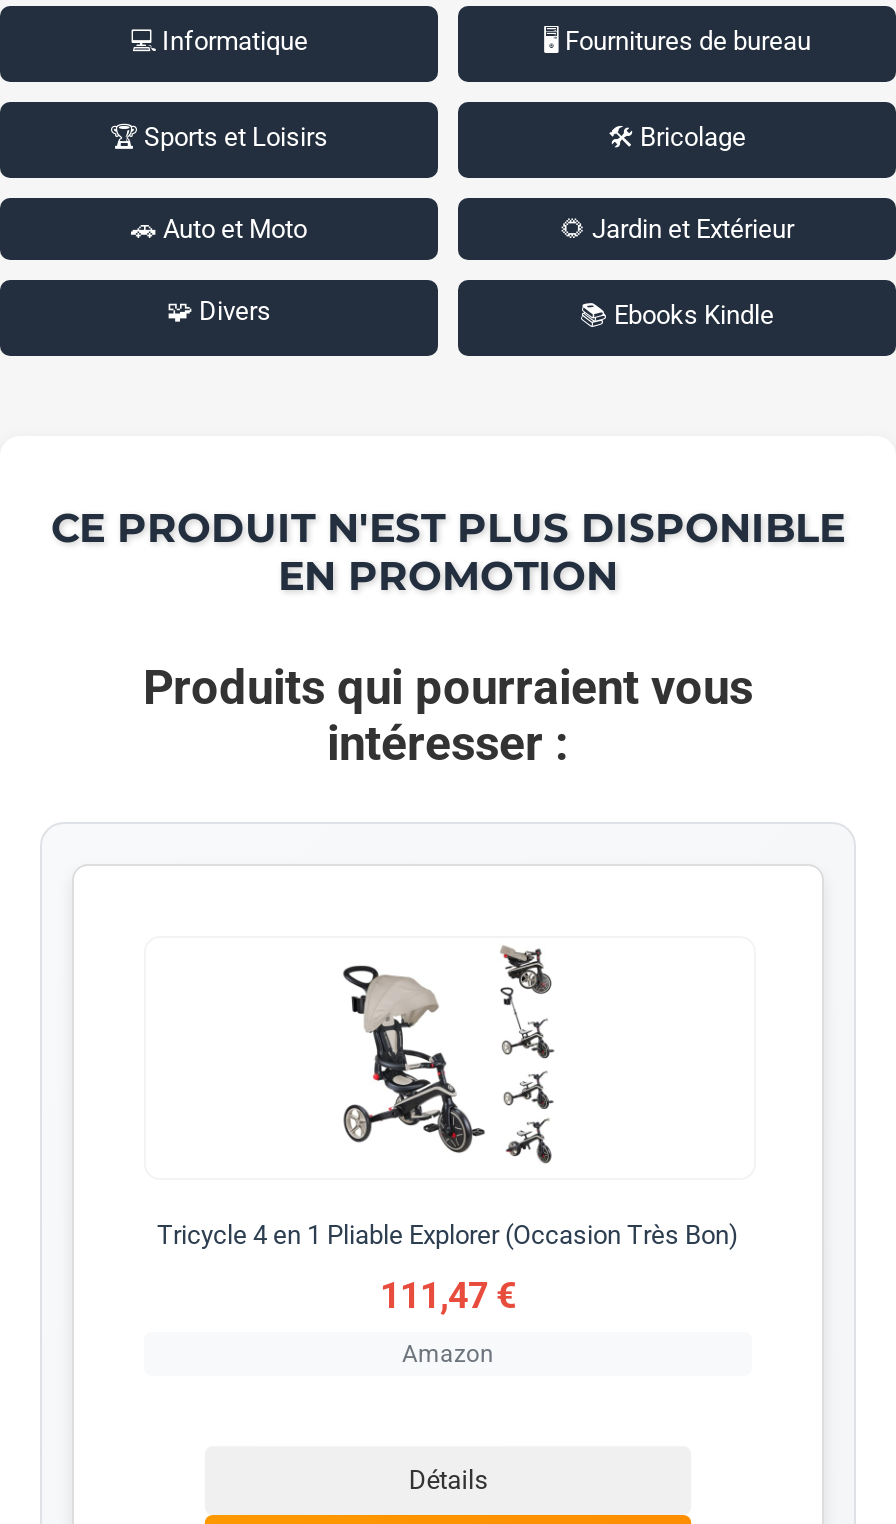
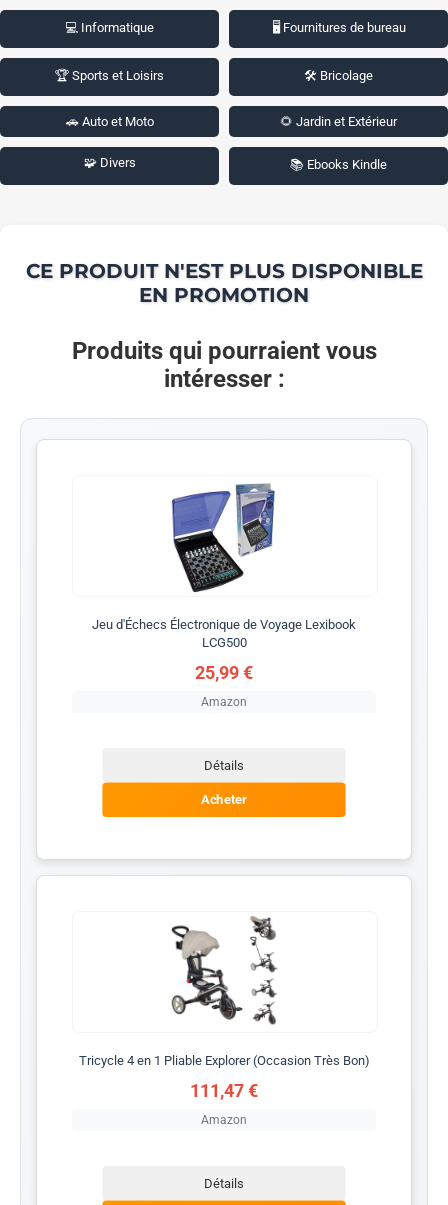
none -> [92,481,356,709] [image] | Jeu d'Échecs Électronique de Voyage Lexibook | LCG500 | 25,99 € | Amazon
none -> [201,757,247,807] Détails | Acheter

